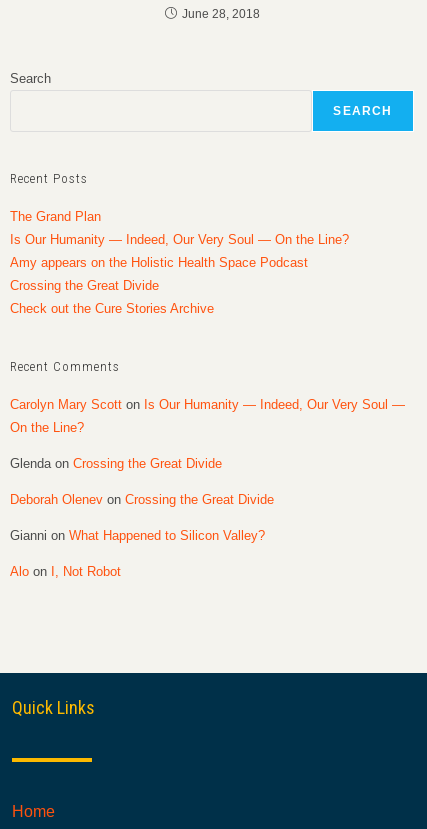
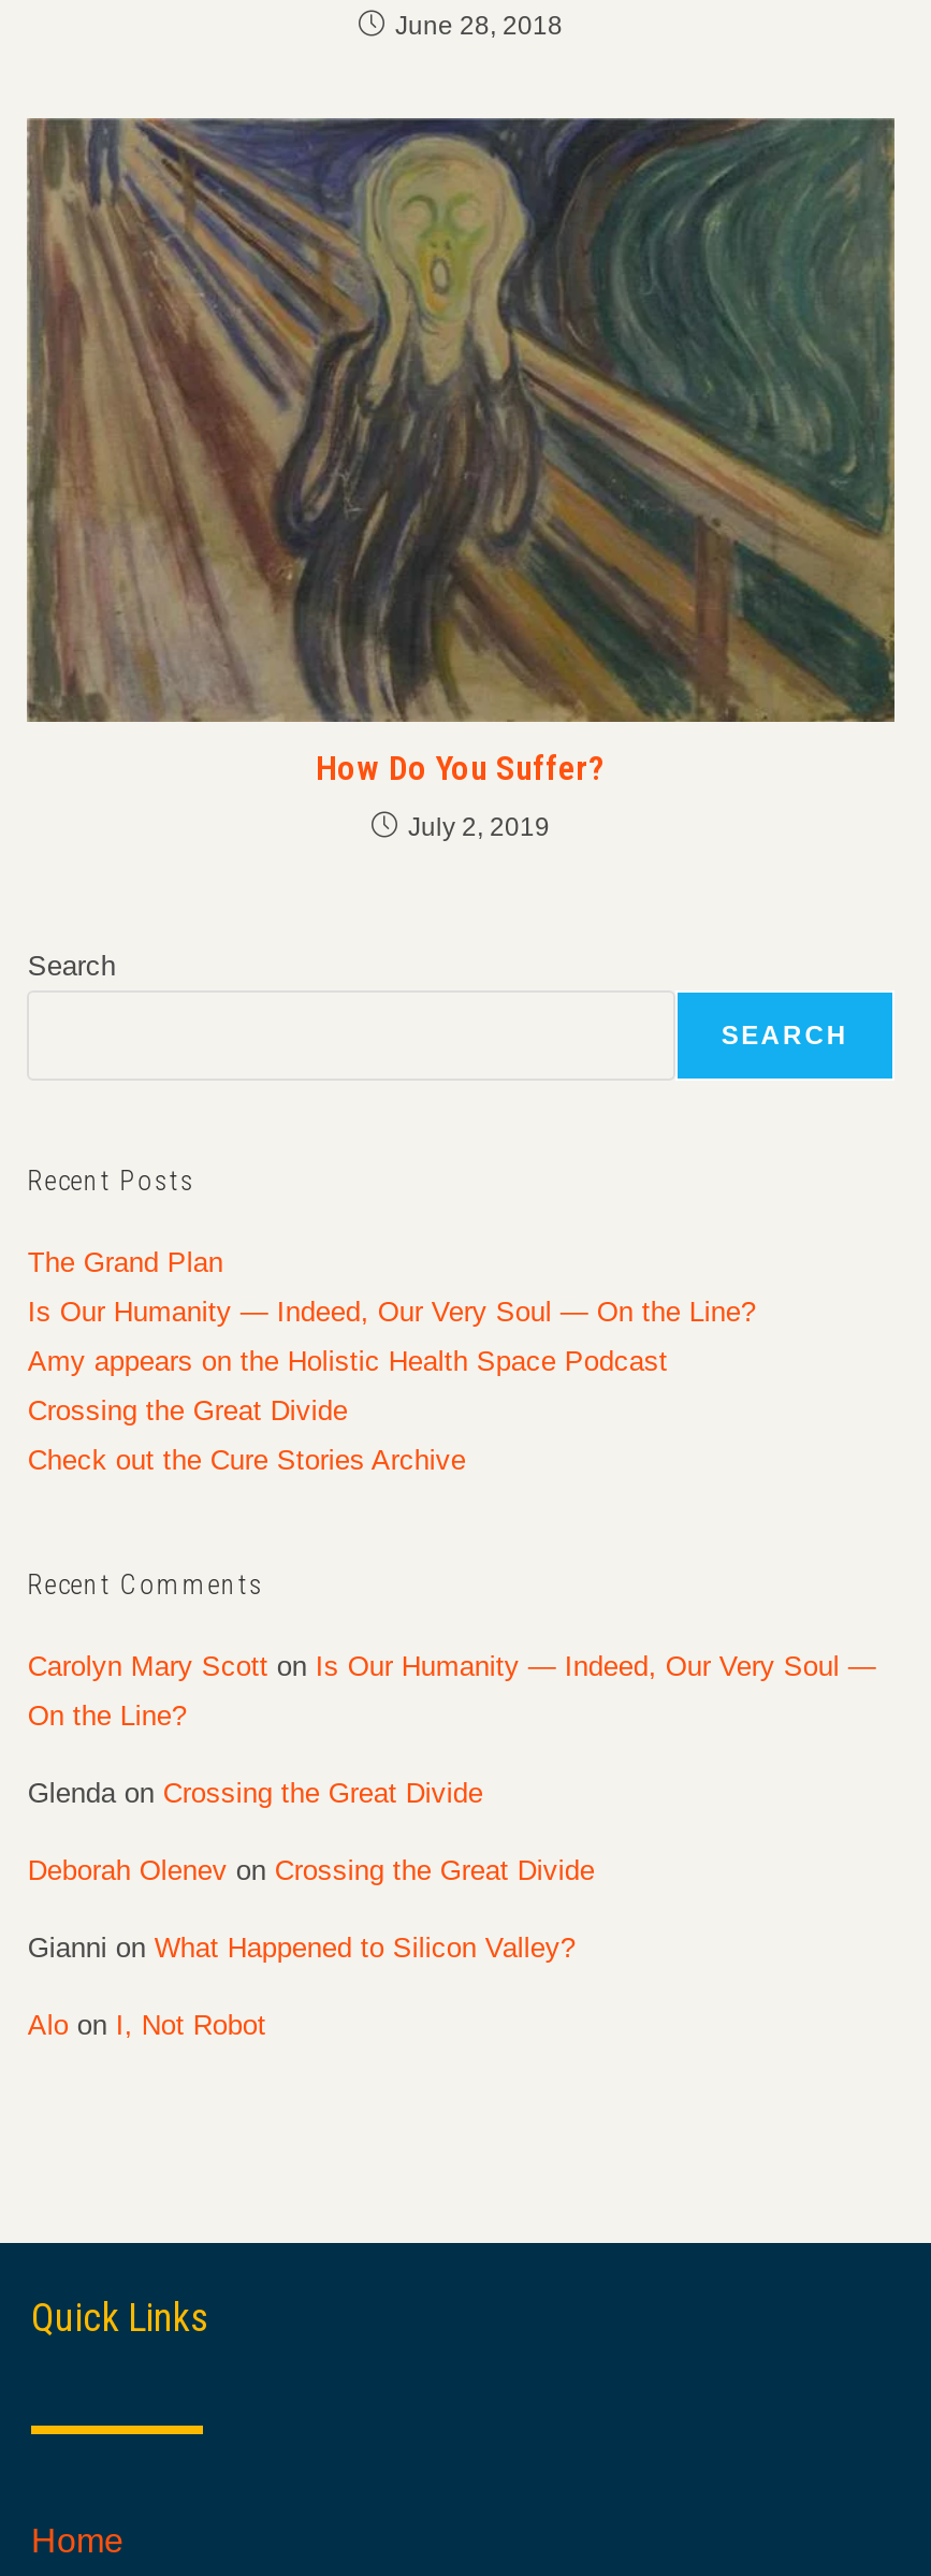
none -> [25,117,897,842] [image] | How Do You Suffer? | July 2, 2019

